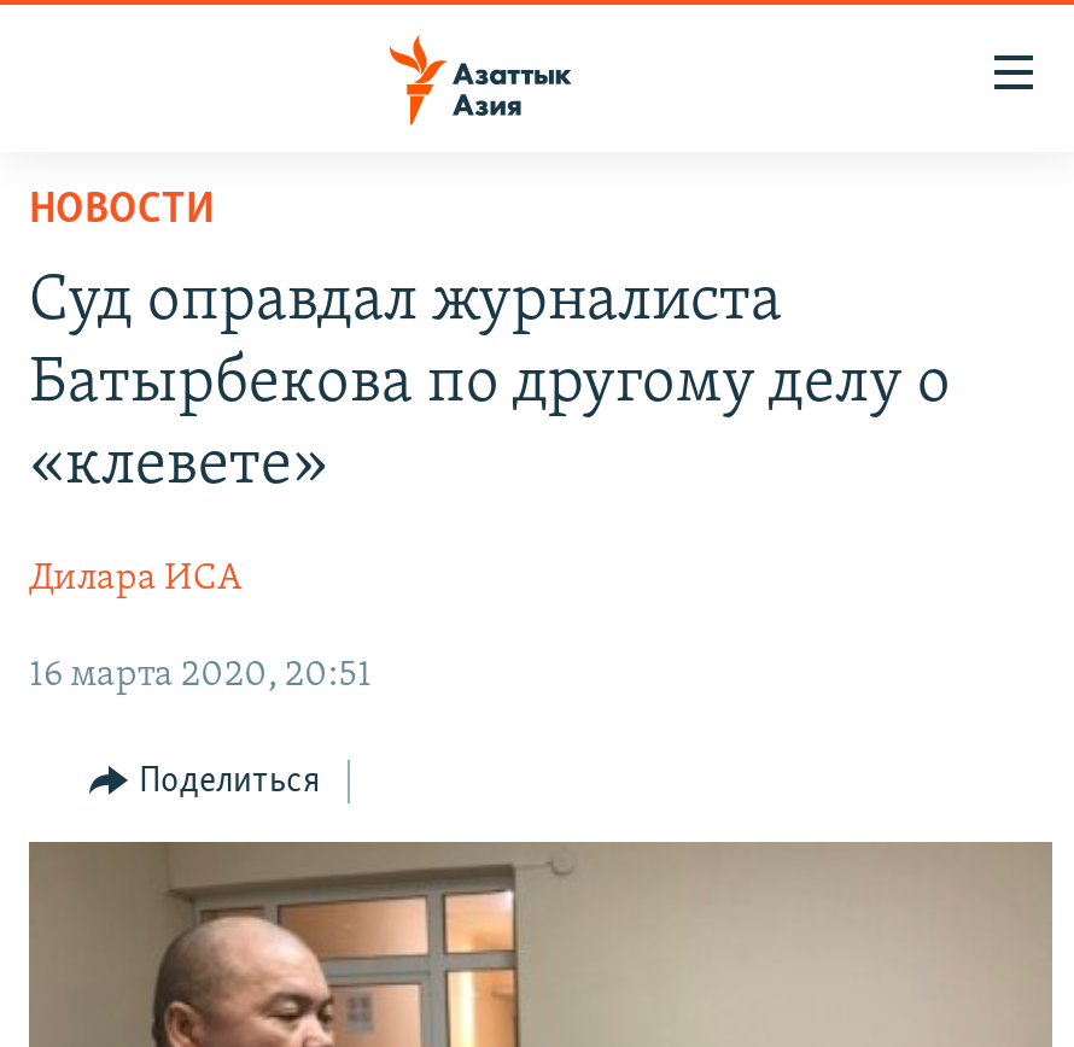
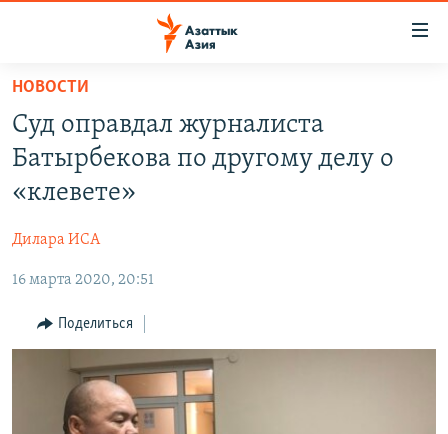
[381,34,480,125] [image] -> [158,13,201,54] [image]

